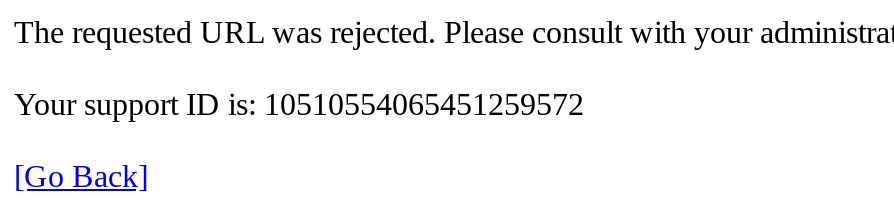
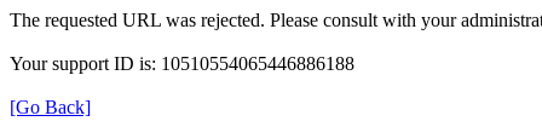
[14,87,584,121] Your support ID is: 10510554065451259572 -> [10,53,354,74] Your support ID is: 10510554065446886188

